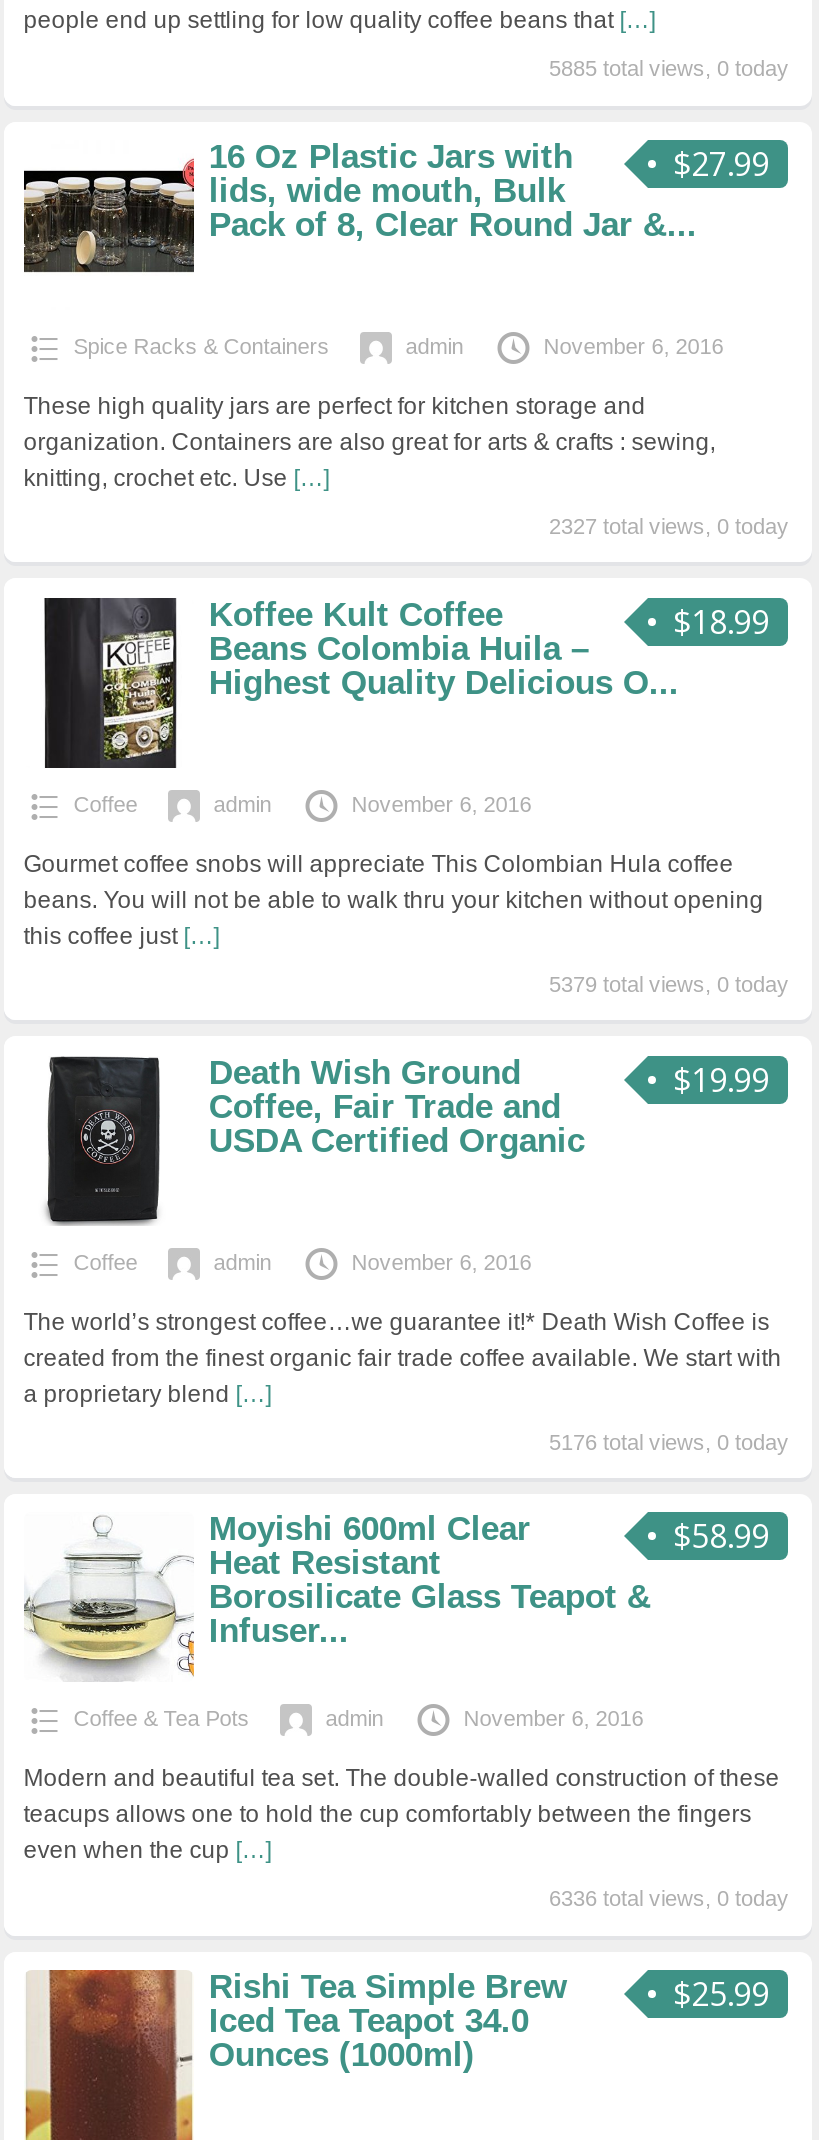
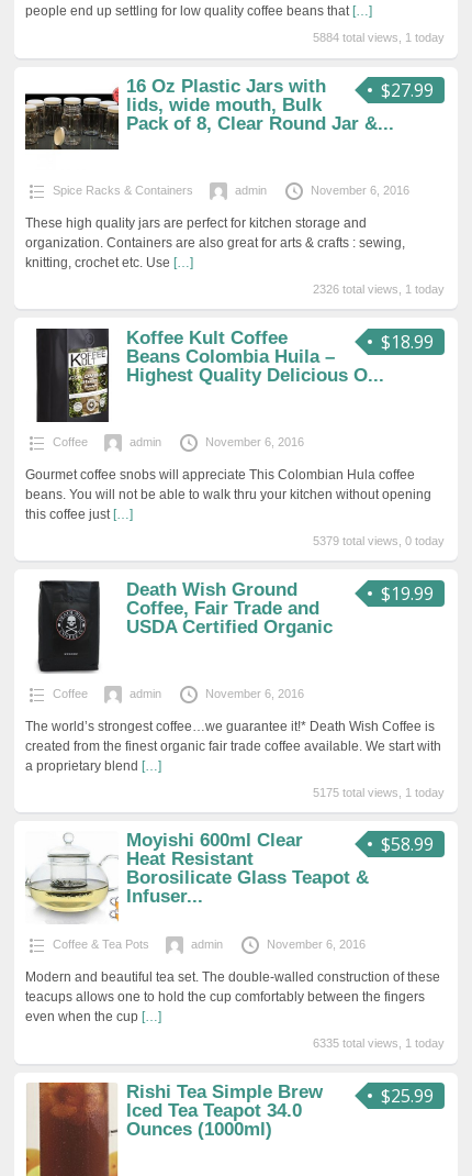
[549,57,789,81] 5885 total views, 0 today -> [313,31,445,44] 5884 total views, 1 today
[549,514,789,538] 2327 total views, 0 today -> [313,283,445,296] 2326 total views, 1 today
[549,1429,789,1453] 5176 total views, 0 today -> [313,785,445,798] 5175 total views, 1 today
[549,1886,789,1910] 6336 total views, 0 today -> [313,1037,445,1050] 6335 total views, 1 today

